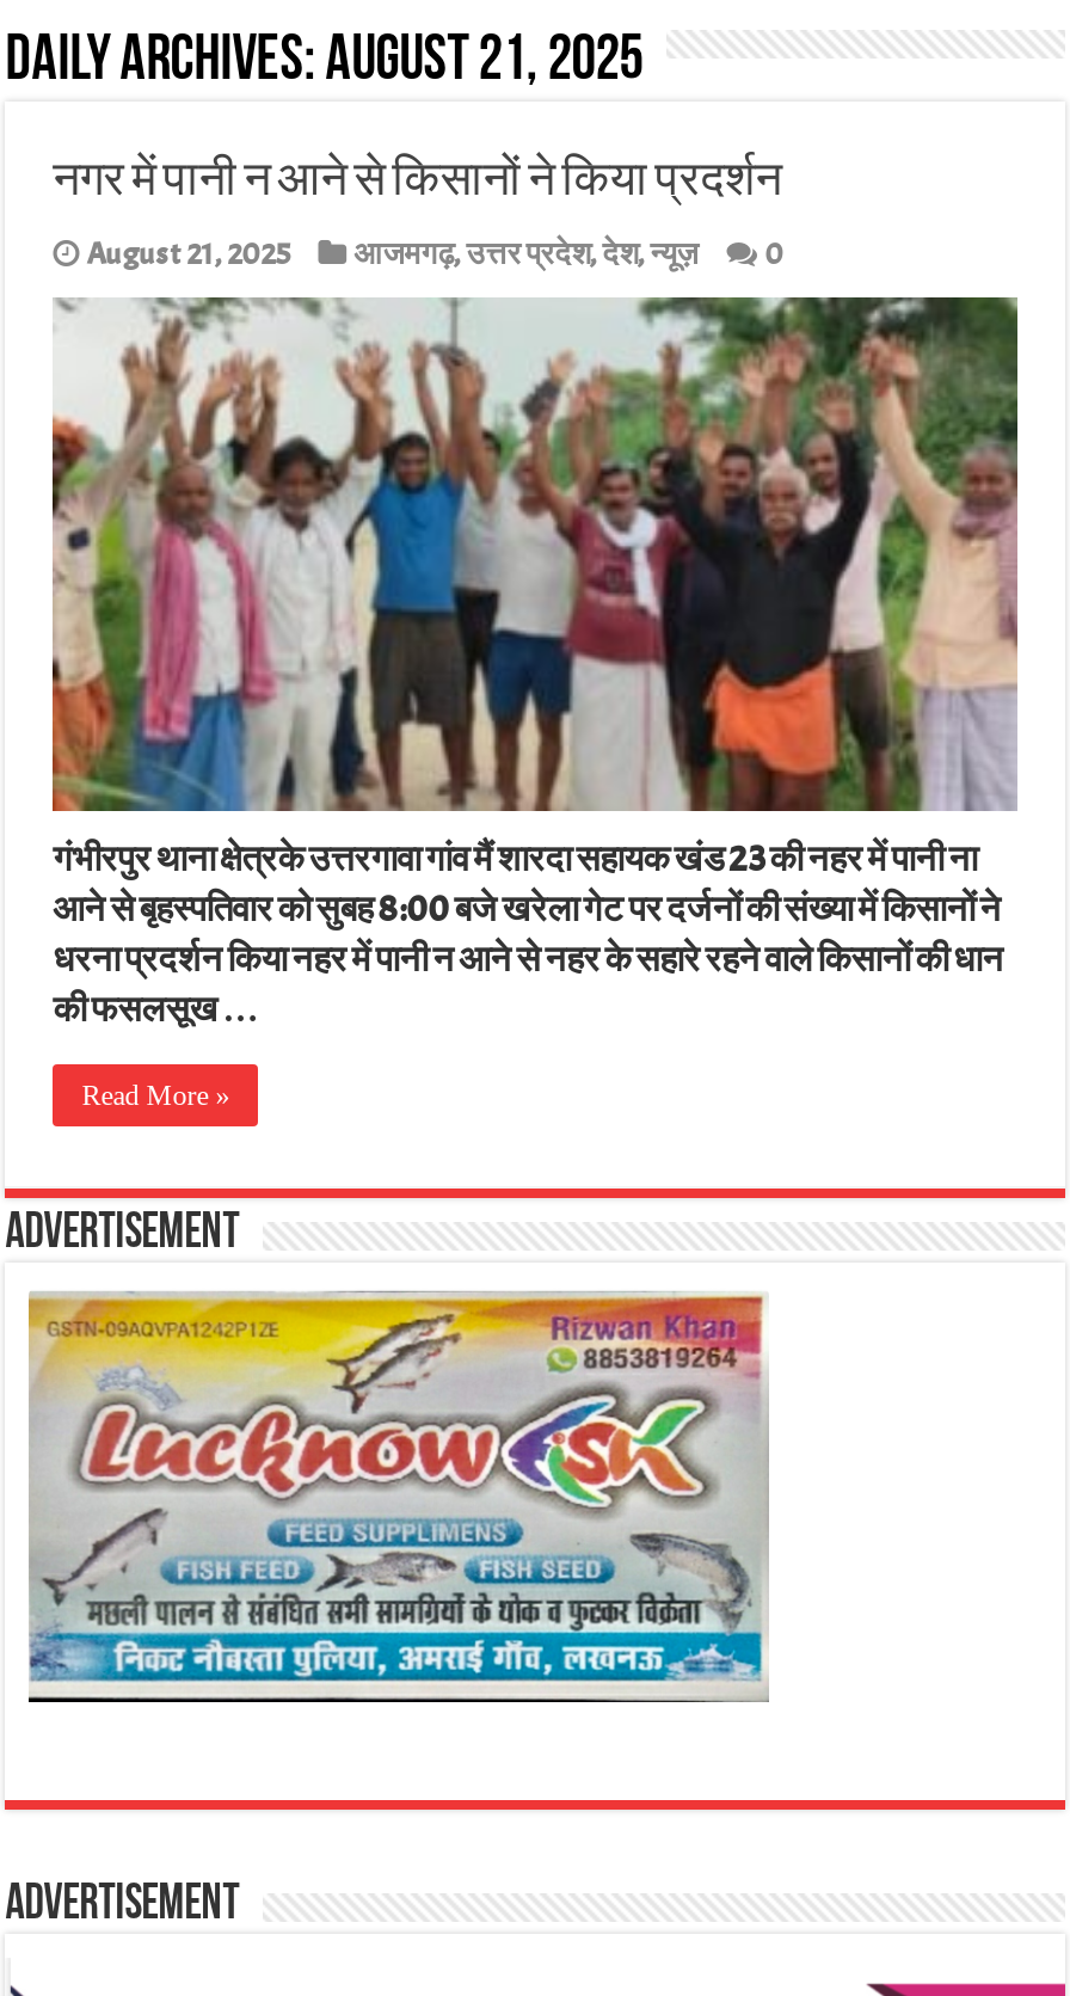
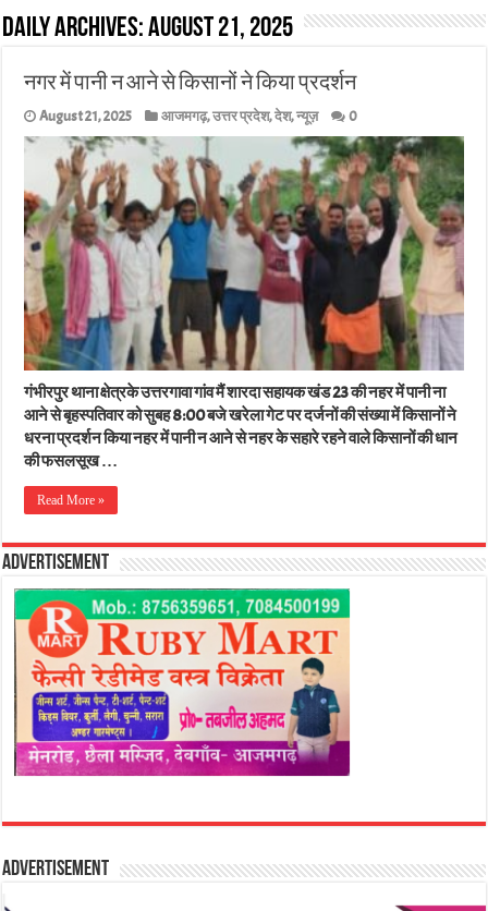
[26,1289,769,1705] [image] -> [13,587,351,777] [image]

